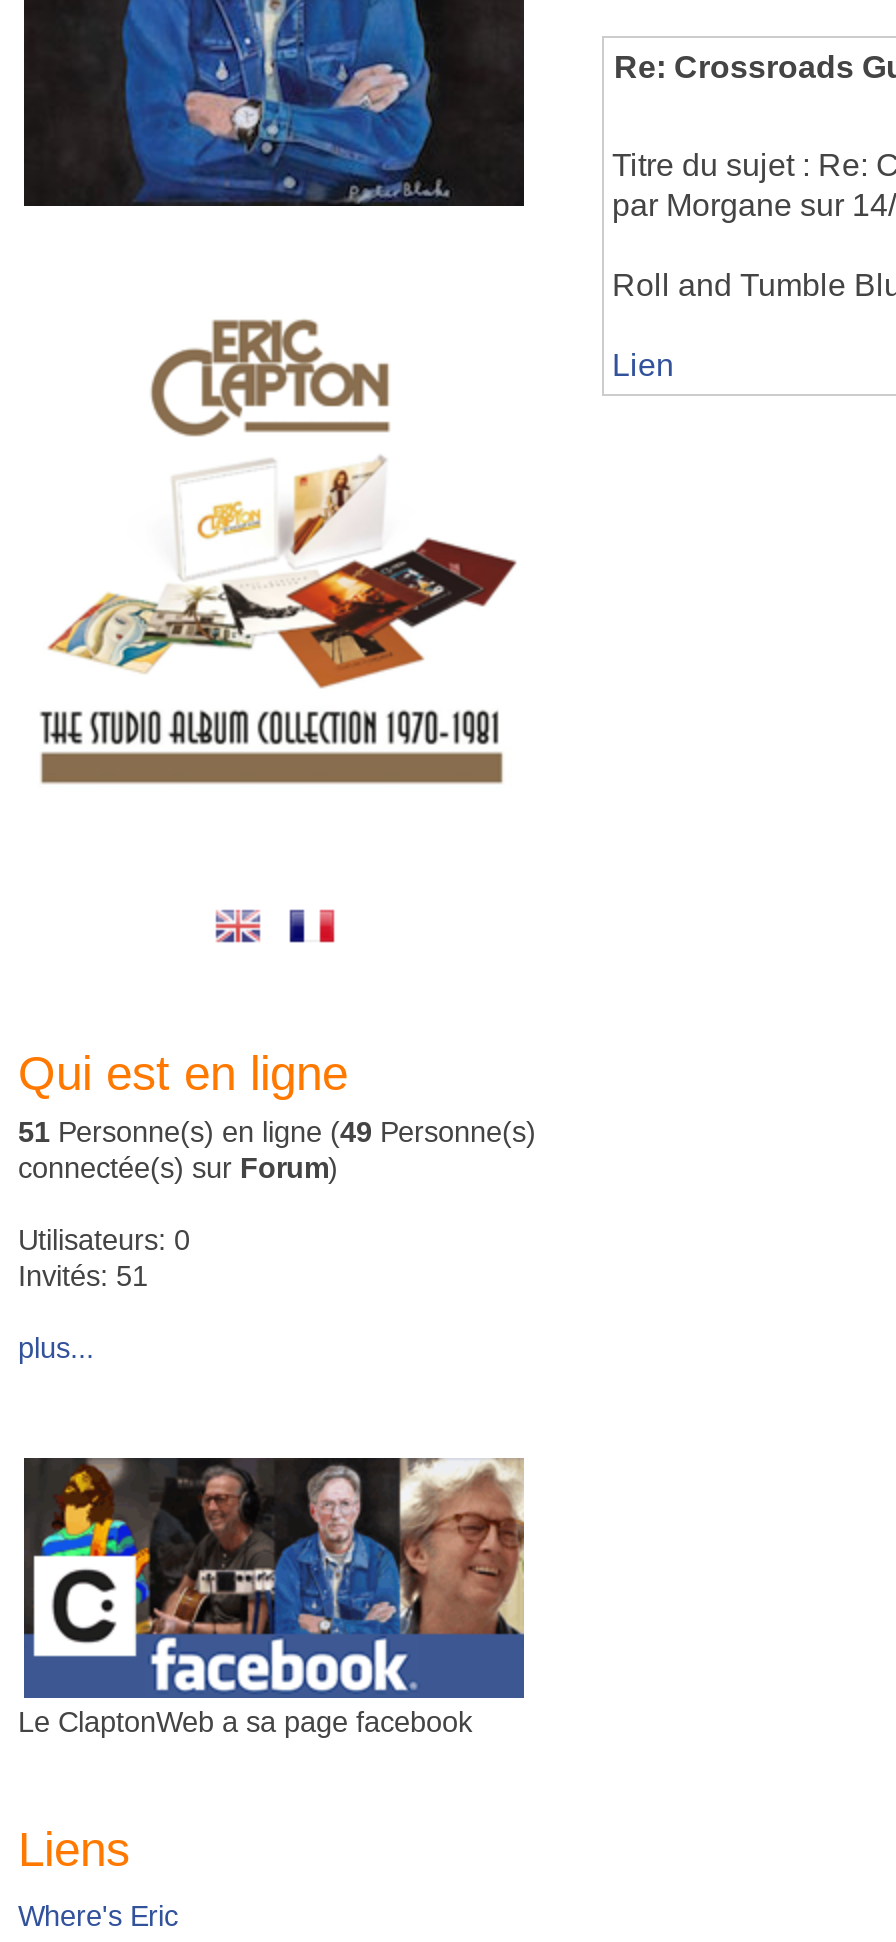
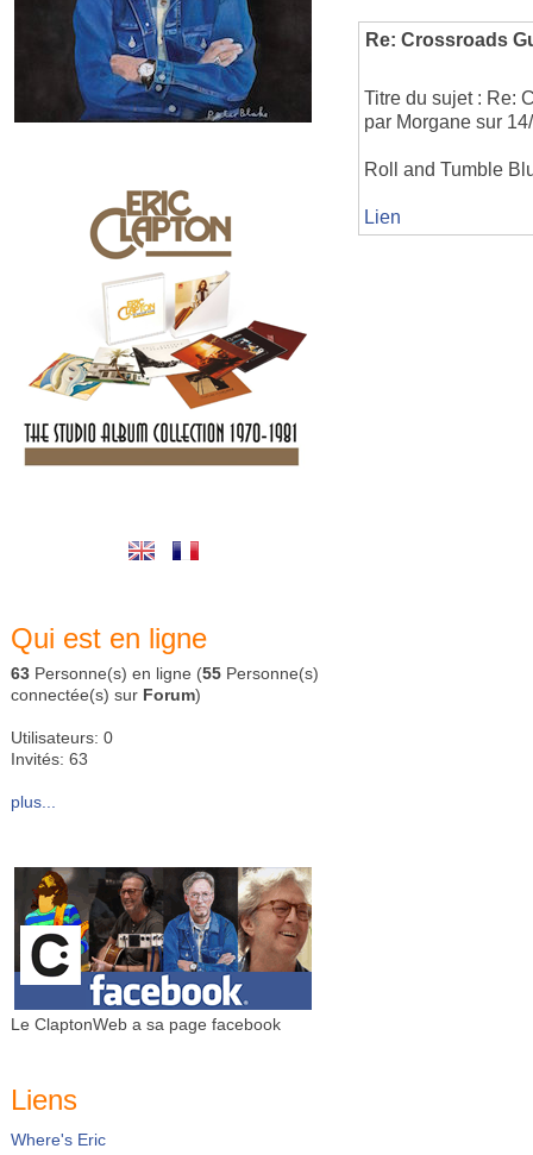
[18,1116,536,1148] 51 Personne(s) en ligne (49 Personne(s) -> [11,664,319,683] 63 Personne(s) en ligne (55 Personne(s)
[18,1260,148,1292] Invités: 51 -> [11,749,88,768] Invités: 63

